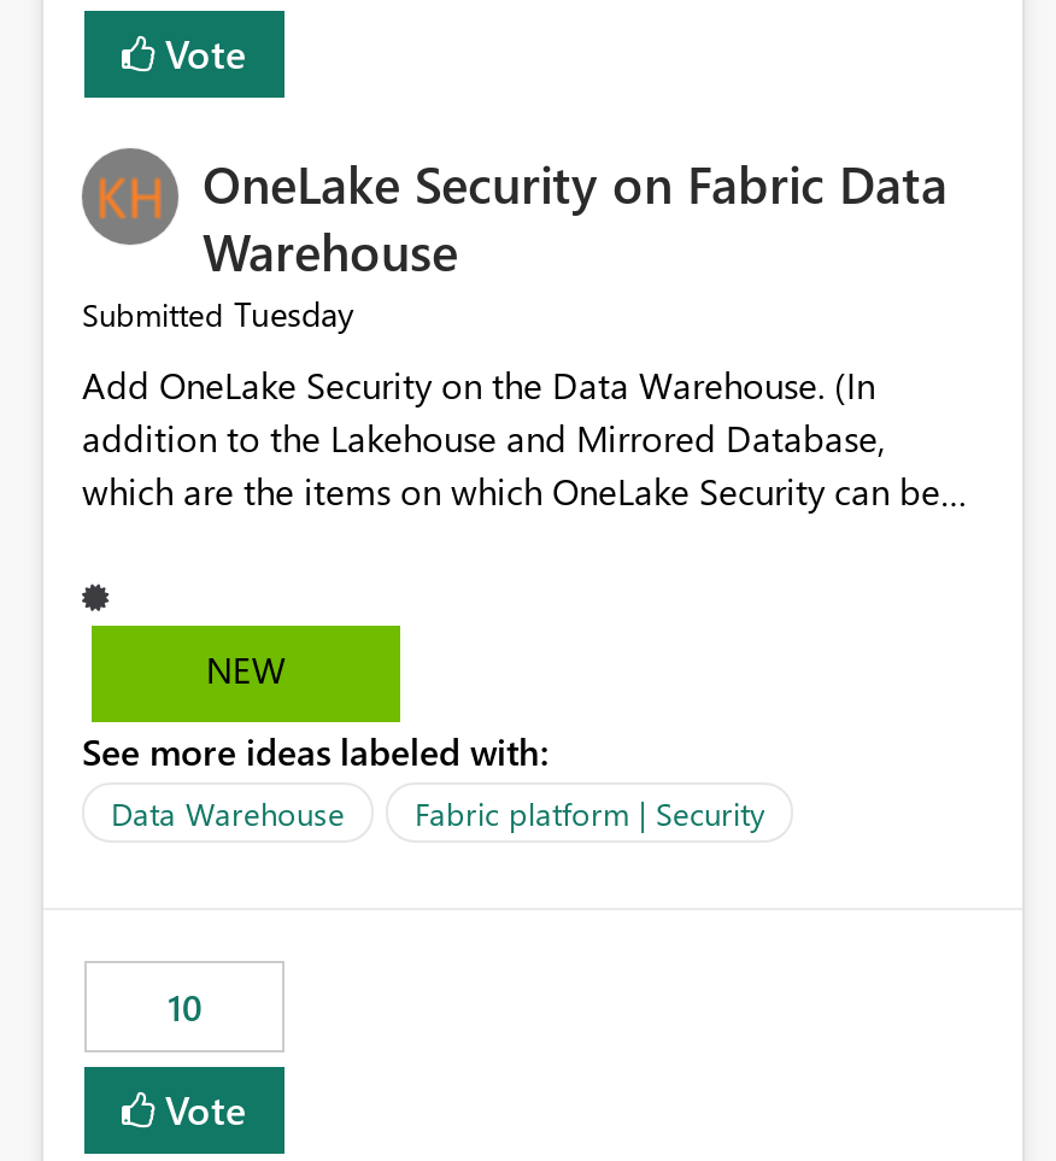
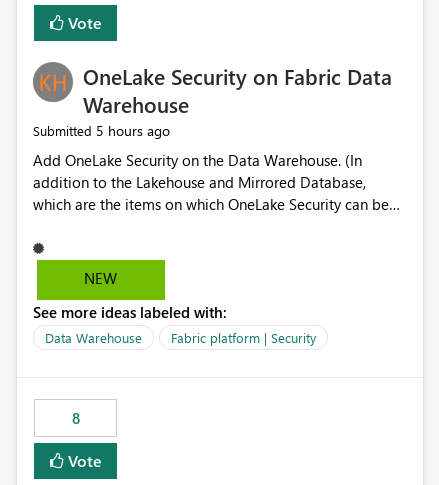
[82,292,354,337] Submitted Tuesday -> [33,121,170,140] Submitted 5 hours ago
[168,984,201,1032] 10 -> [71,408,79,428] 8

